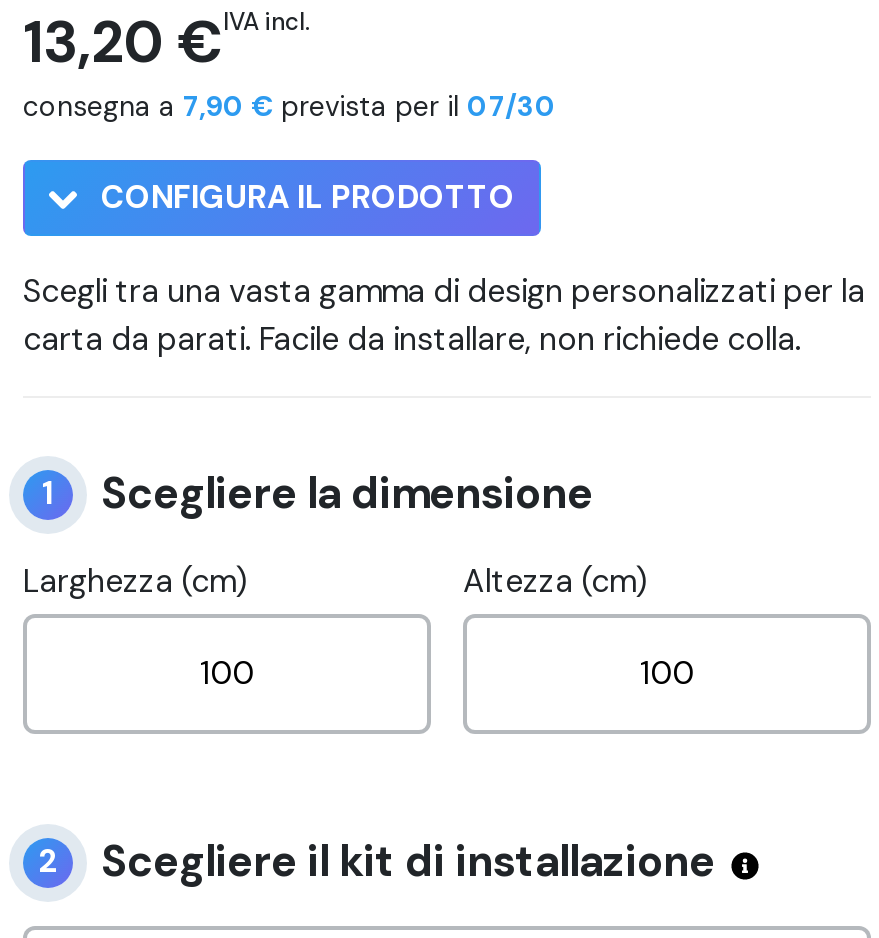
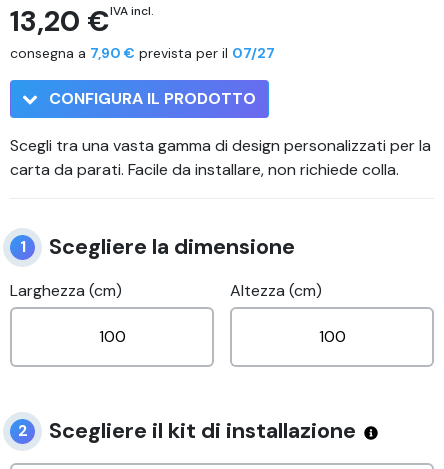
[23,88,557,124] consegna a 7,90 €prevista per il 07/30 -> [10,44,275,62] consegna a 7,90 €prevista per il 07/27

